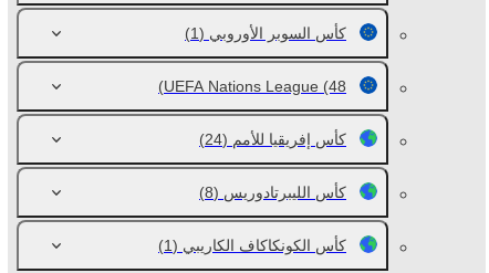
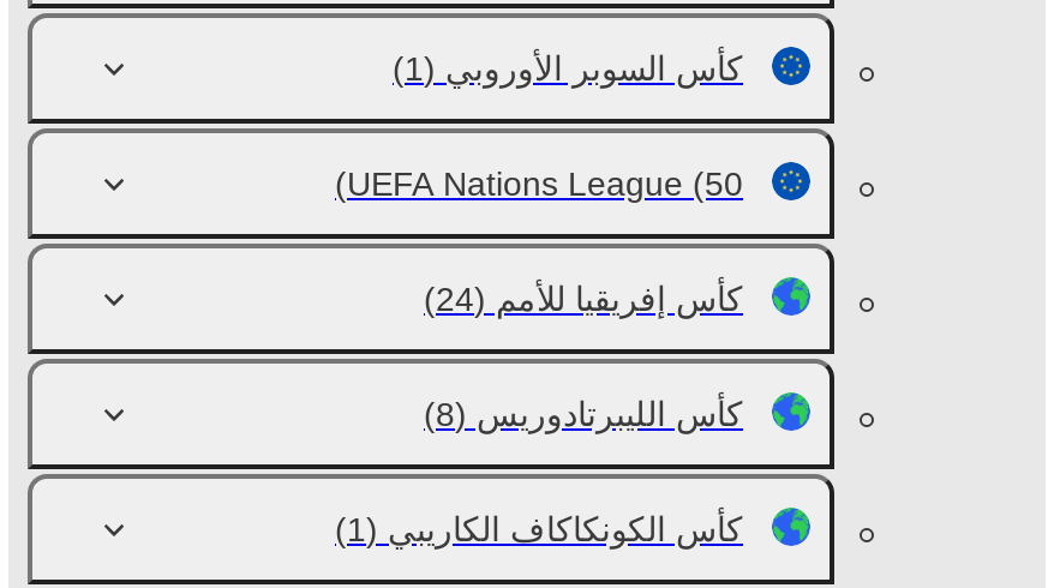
[164,77,346,95] UEFA Nations League (48) -> [347,164,743,203] UEFA Nations League (50)

